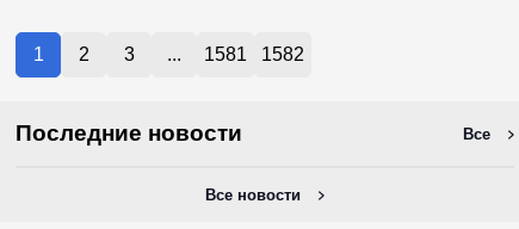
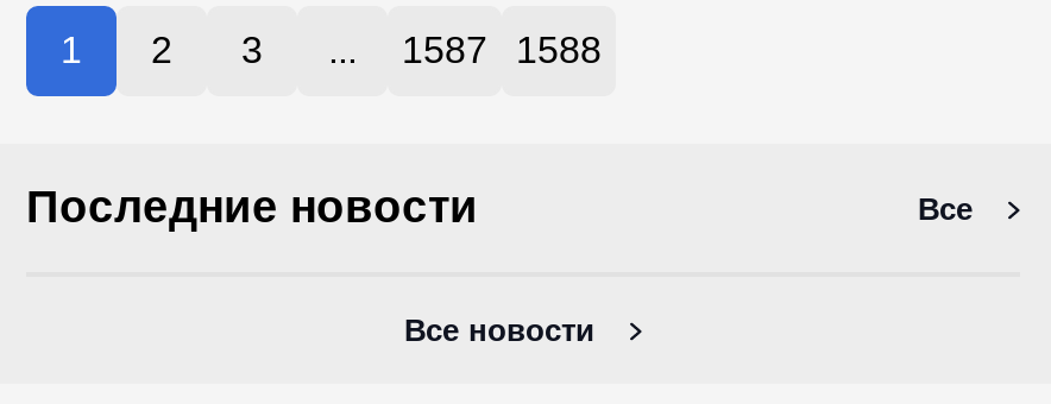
[204,44,247,64] 1581 -> [402,30,487,70] 1587
[261,44,304,64] 1582 -> [516,30,602,70] 1588

